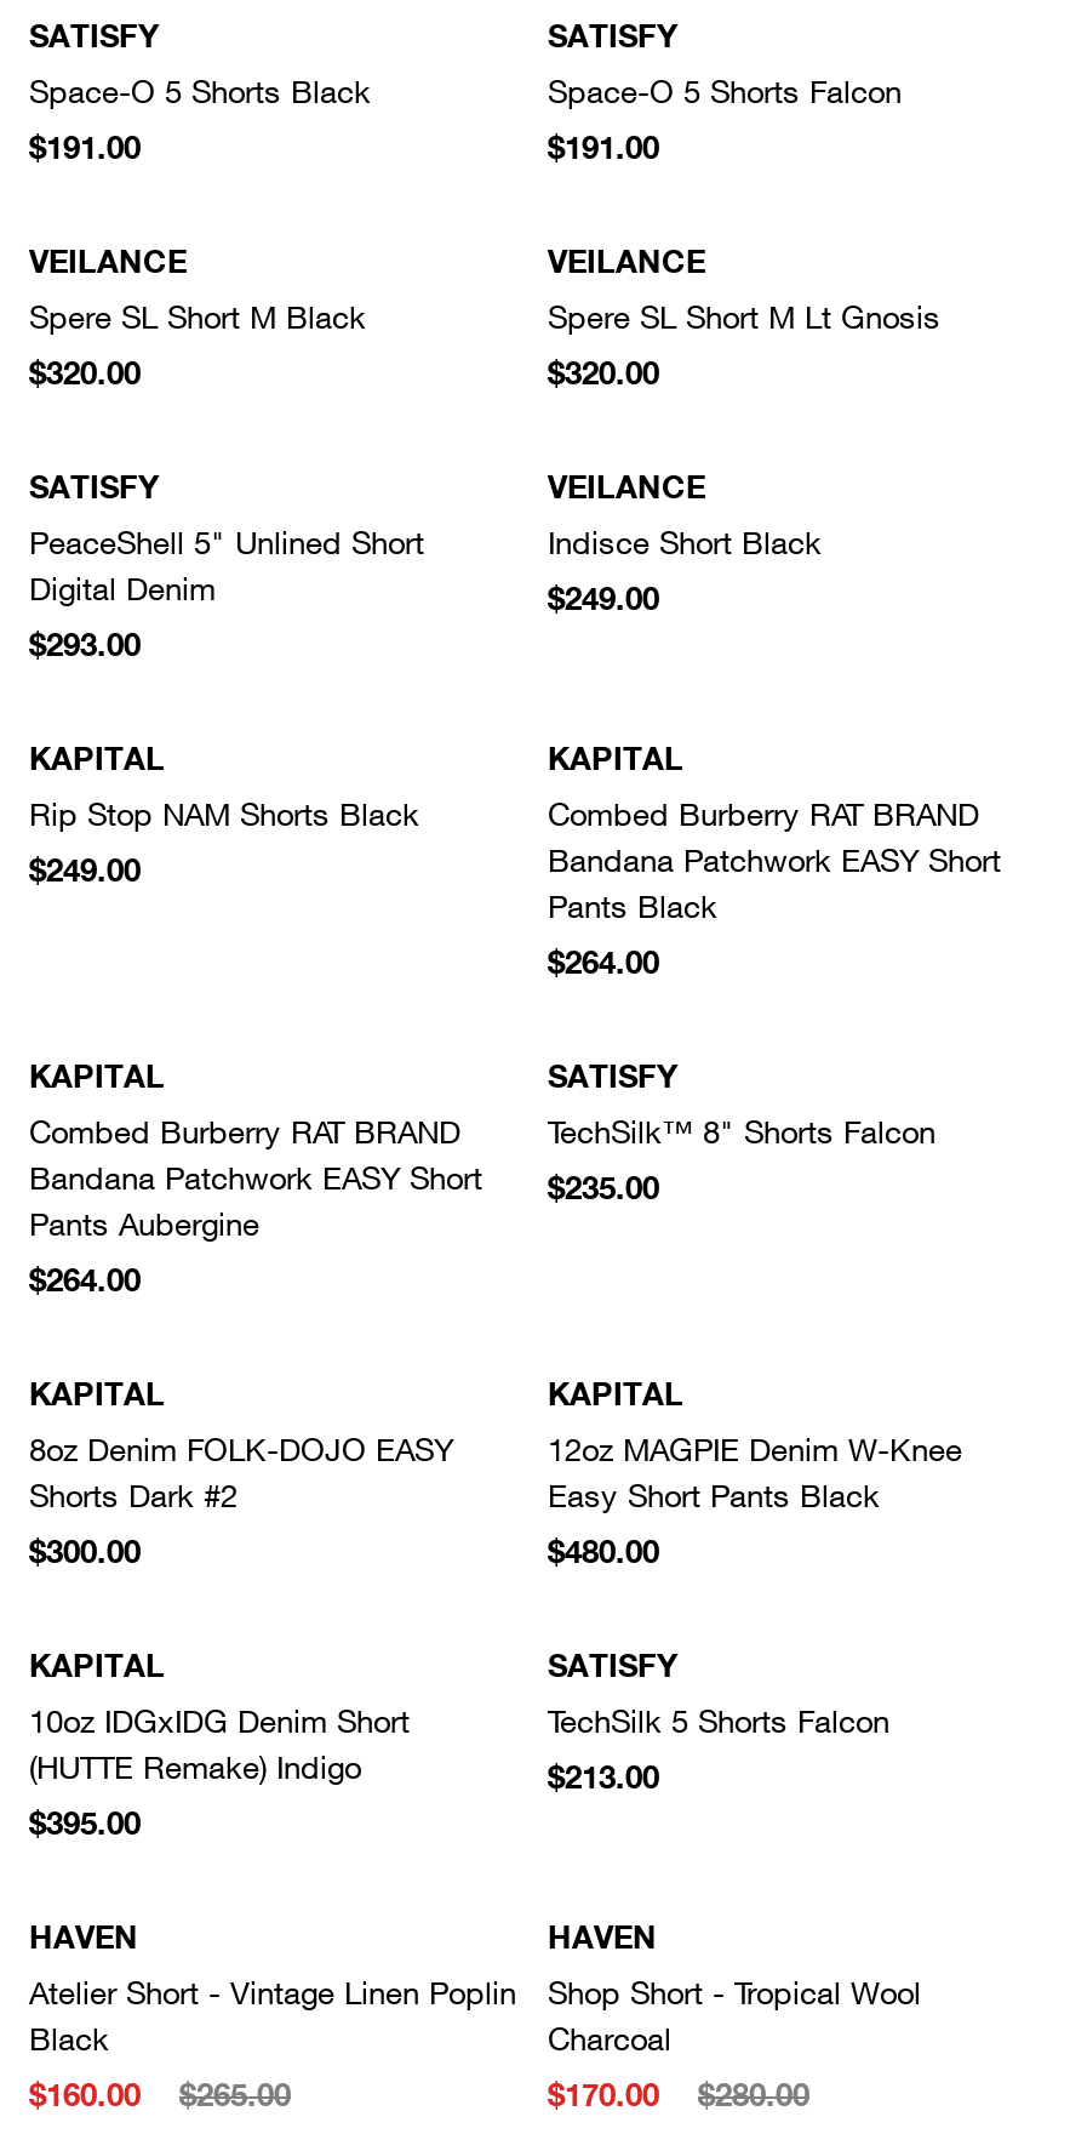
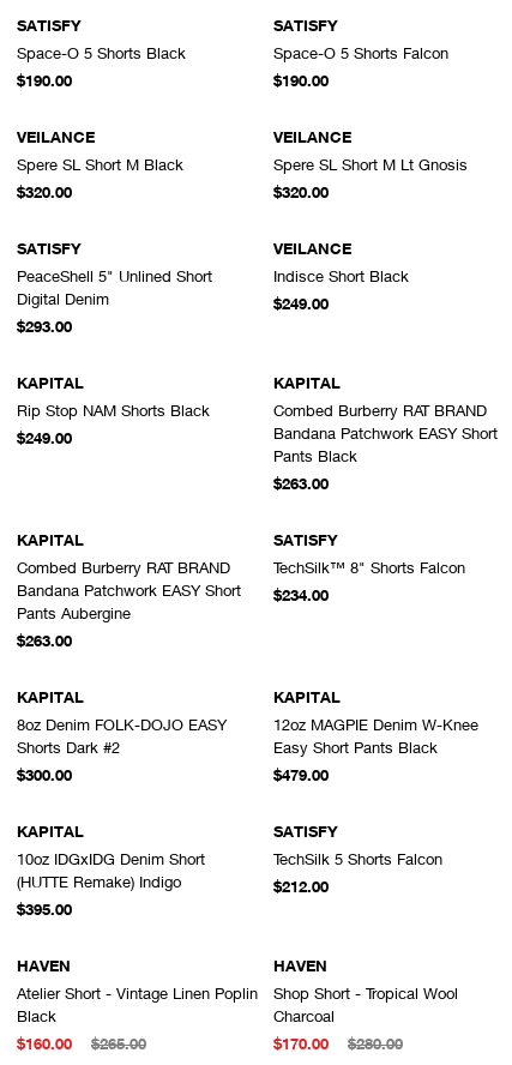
[29,127,141,166] $191.00 -> [17,71,72,90] $190.00
[548,127,659,166] $191.00 -> [273,71,329,90] $190.00
[548,942,659,981] $264.00 -> [273,474,329,493] $263.00
[29,1158,659,1206] Bandana Patchwork EASY Short $235.00 -> [17,580,329,604] Bandana Patchwork EASY Short $234.00
[29,1260,141,1299] $264.00 -> [17,631,72,650] $263.00
[548,1531,659,1570] $480.00 -> [273,765,329,784] $479.00
[548,1757,659,1796] $213.00 -> [273,877,329,896] $212.00

